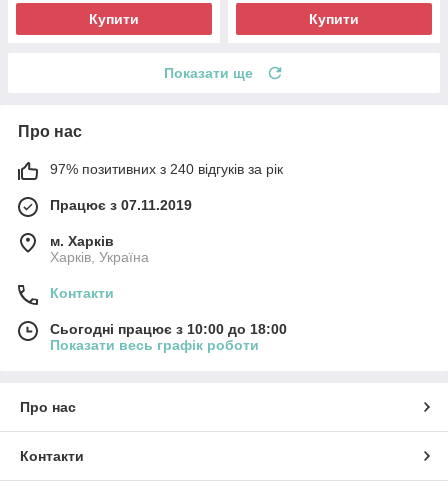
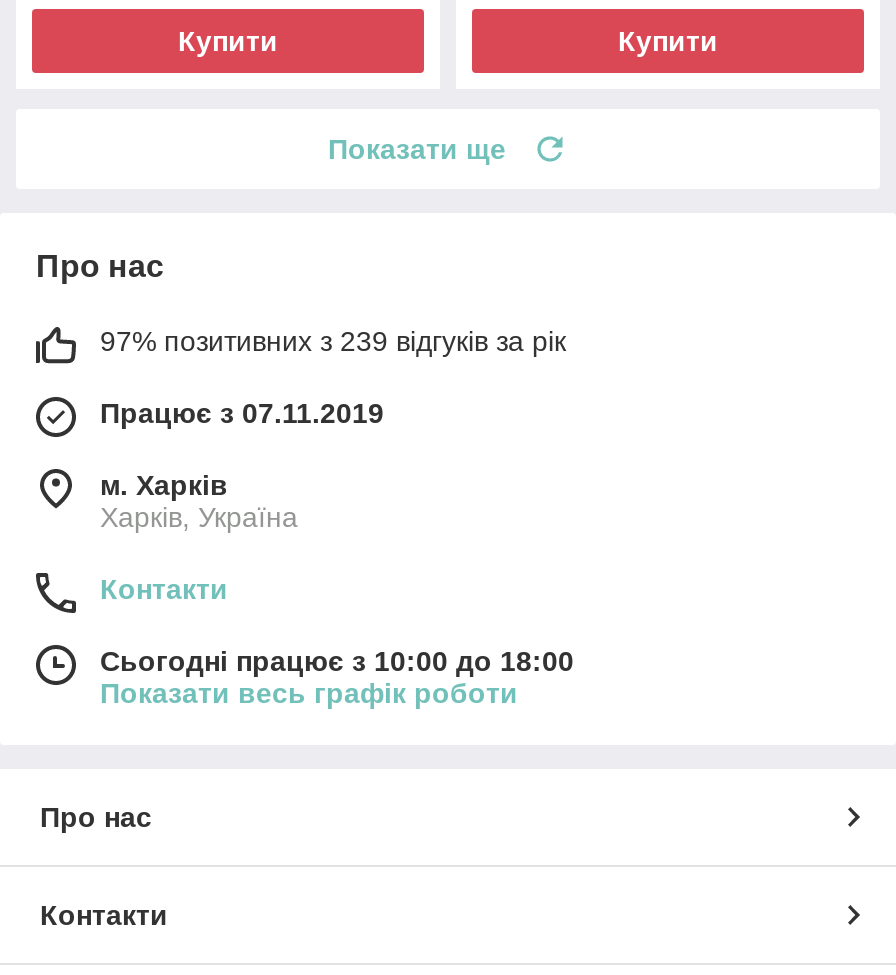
[50,161,283,177] 97% позитивних з 240 відгуків за рік -> [100,325,566,357] 97% позитивних з 239 відгуків за рік

